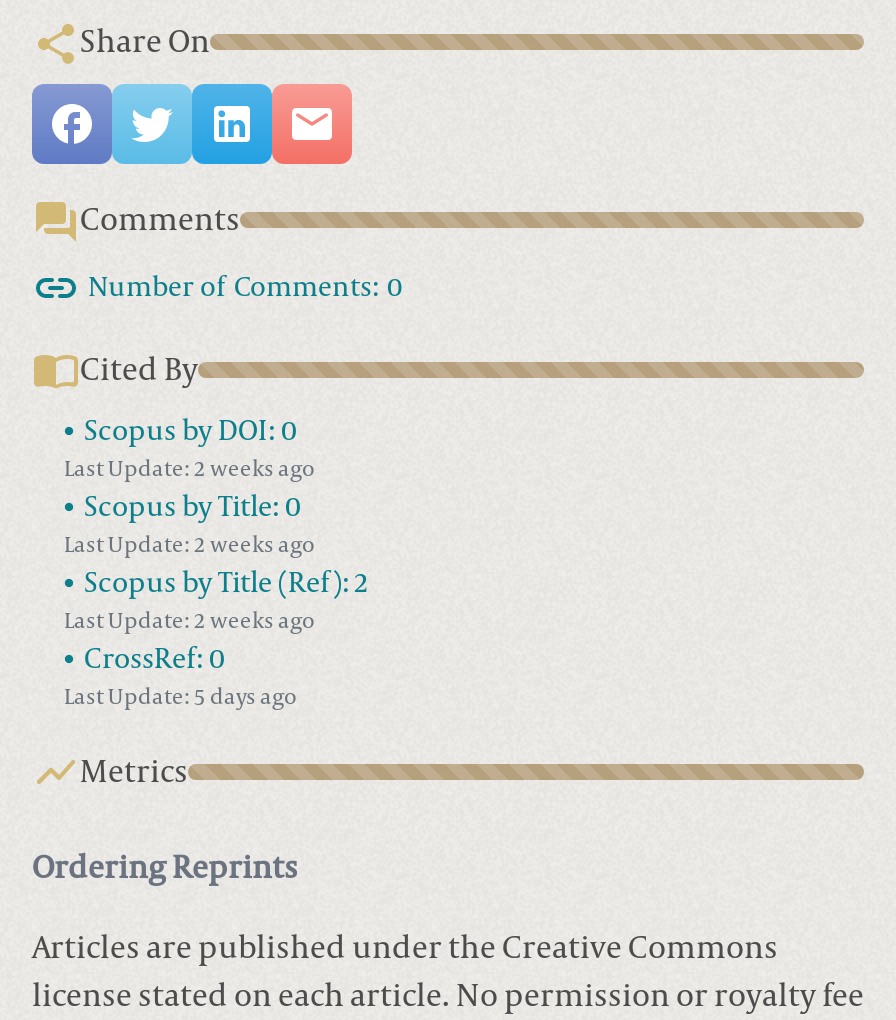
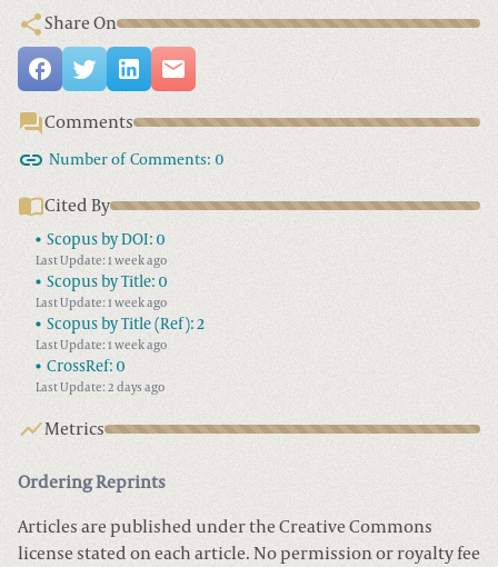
[64,457,314,483] Last Update: 2 weeks ago -> [36,254,167,268] Last Update: 1 week ago
[64,533,314,559] Last Update: 2 weeks ago -> [36,296,167,311] Last Update: 1 week ago
[64,609,314,635] Last Update: 2 weeks ago -> [36,338,167,353] Last Update: 1 week ago
[64,685,296,711] Last Update: 5 days ago -> [36,381,165,395] Last Update: 2 days ago

